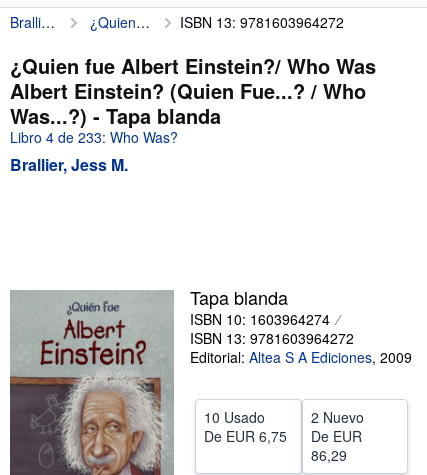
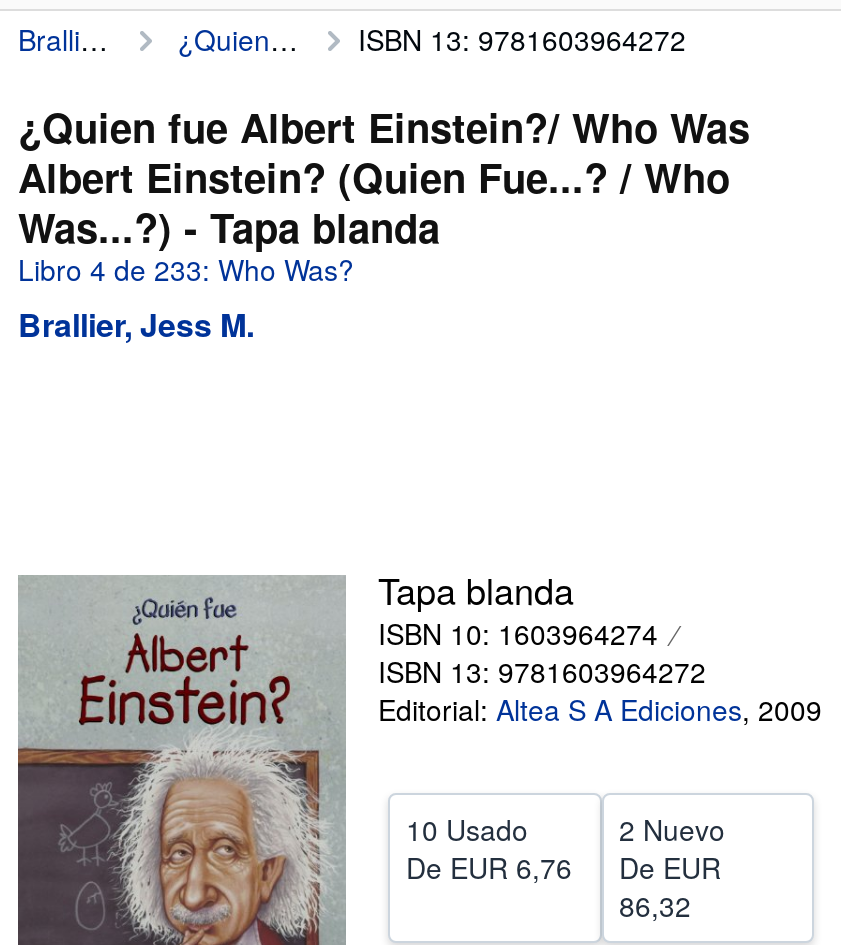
[204,426,361,446] De EUR 6,75 De EUR -> [406,847,721,887] De EUR 6,76 De EUR
[310,445,346,465] 86,29 -> [619,885,691,925] 86,32

